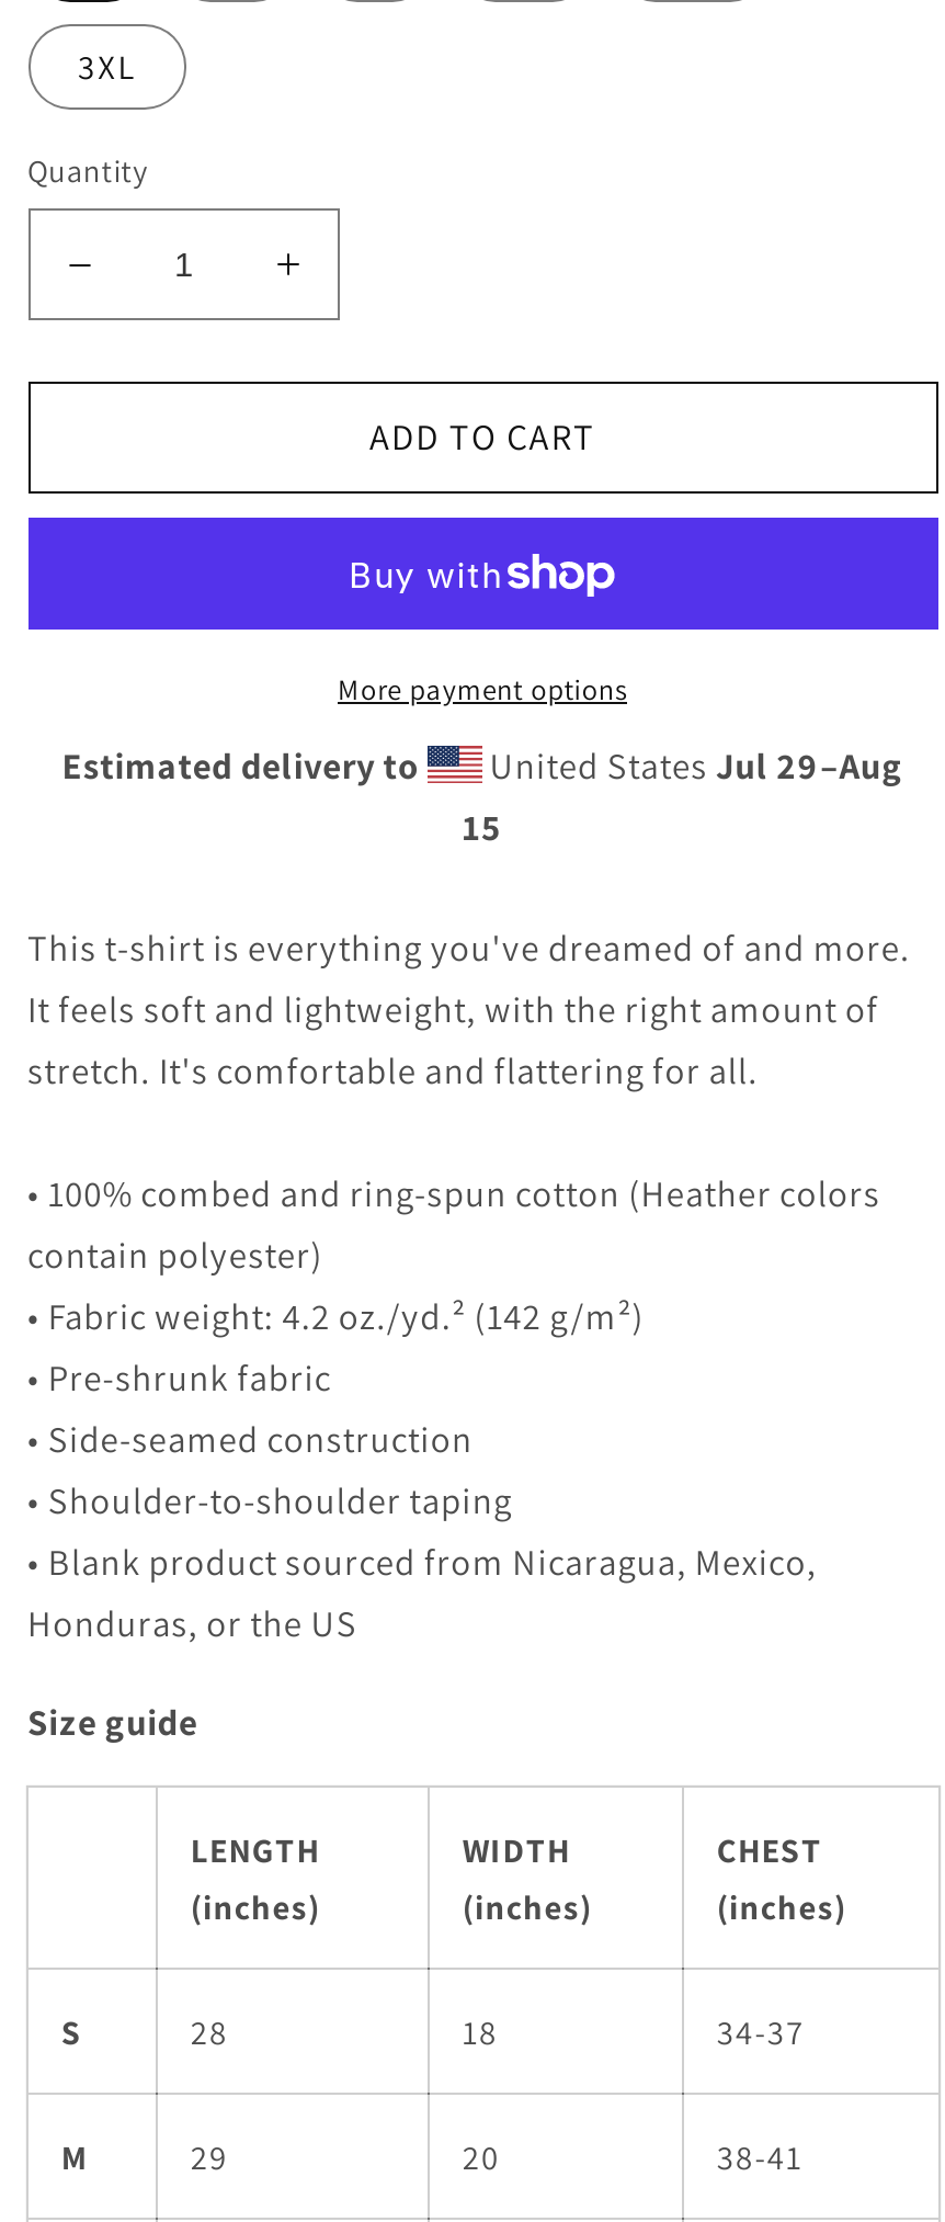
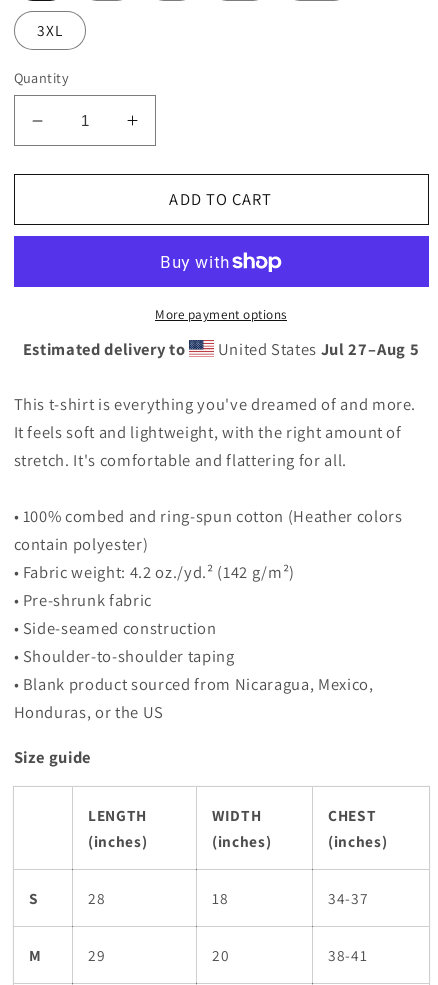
[462,741,903,850] United States Jul 29–Aug | 15 -> [214,338,419,360] United States Jul 27–Aug 5

